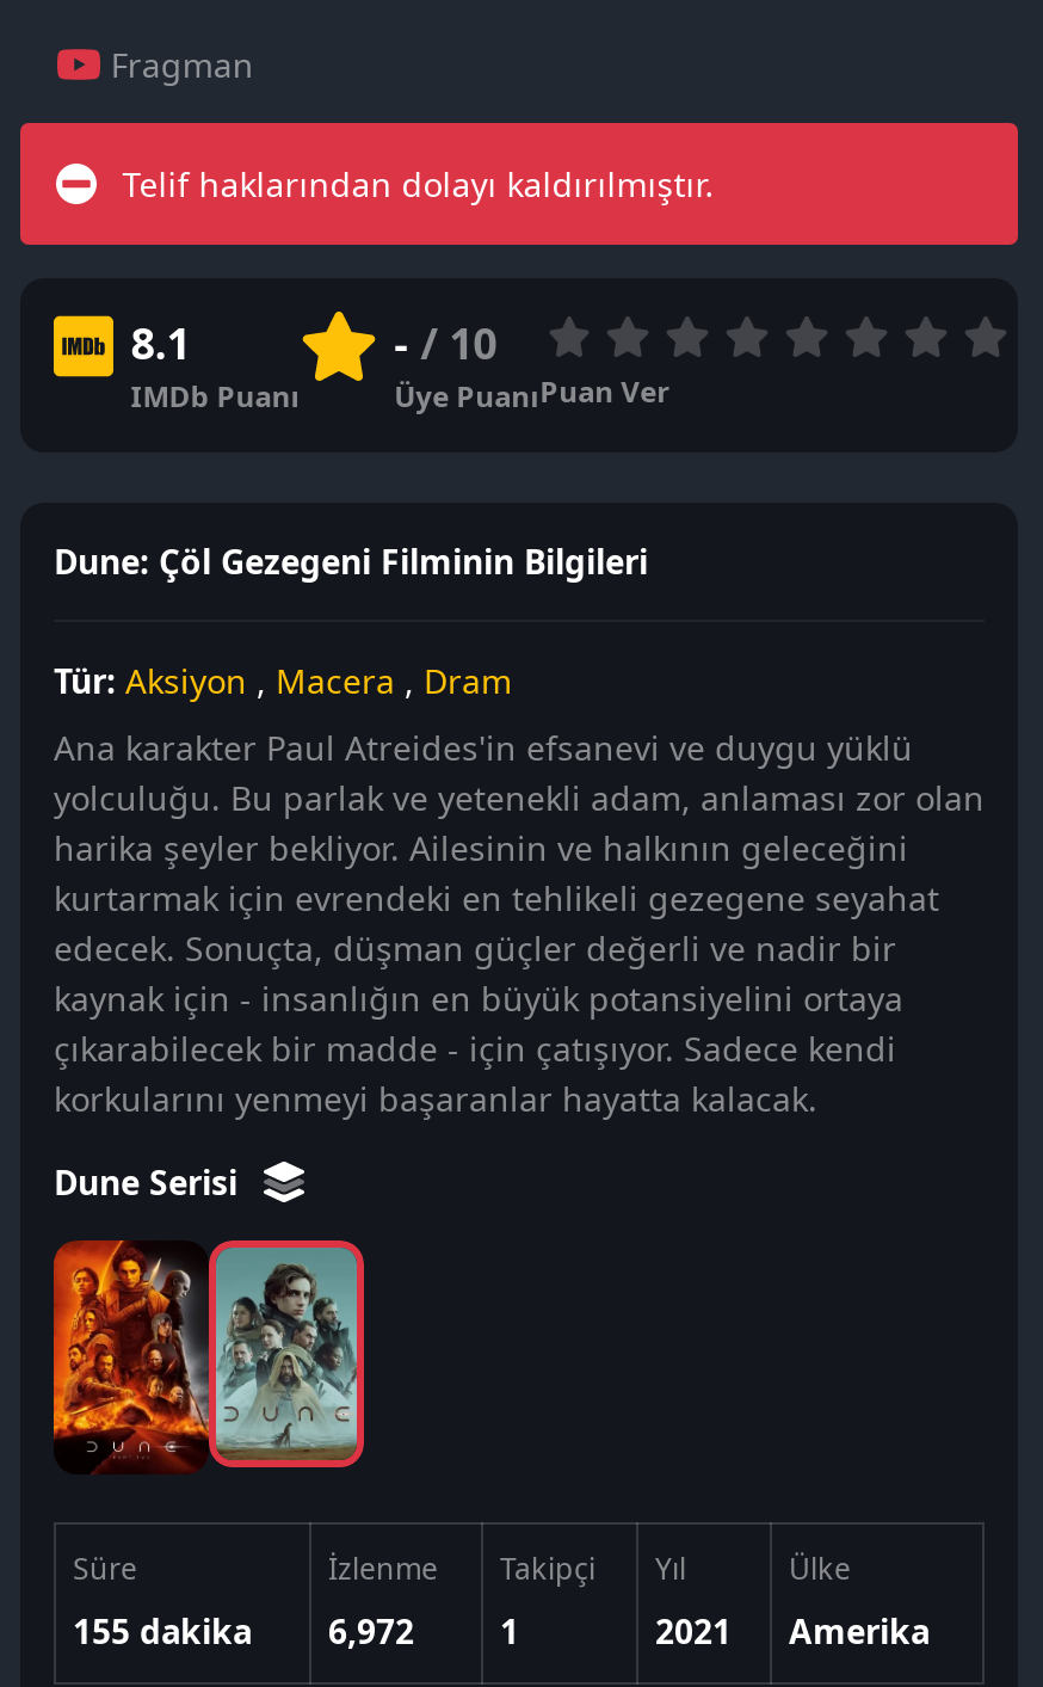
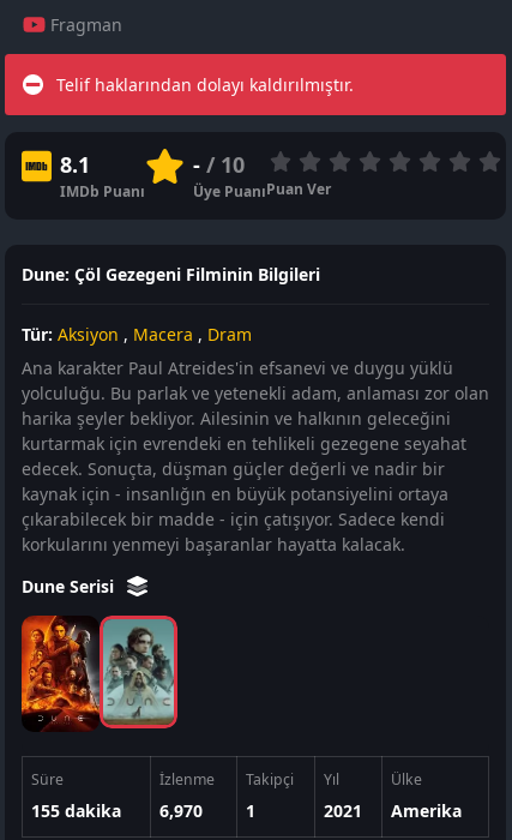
[73,1607,519,1653] 155 dakika 6,972 1 -> [31,799,255,822] 155 dakika 6,970 1

